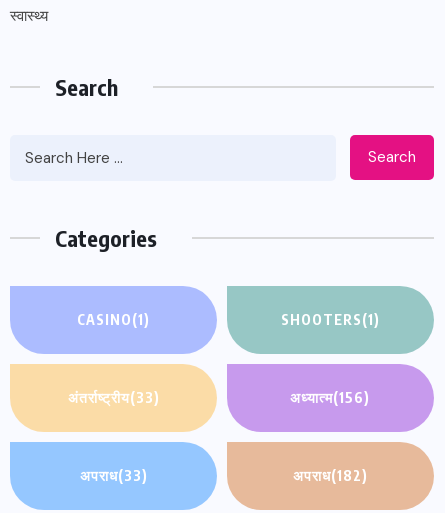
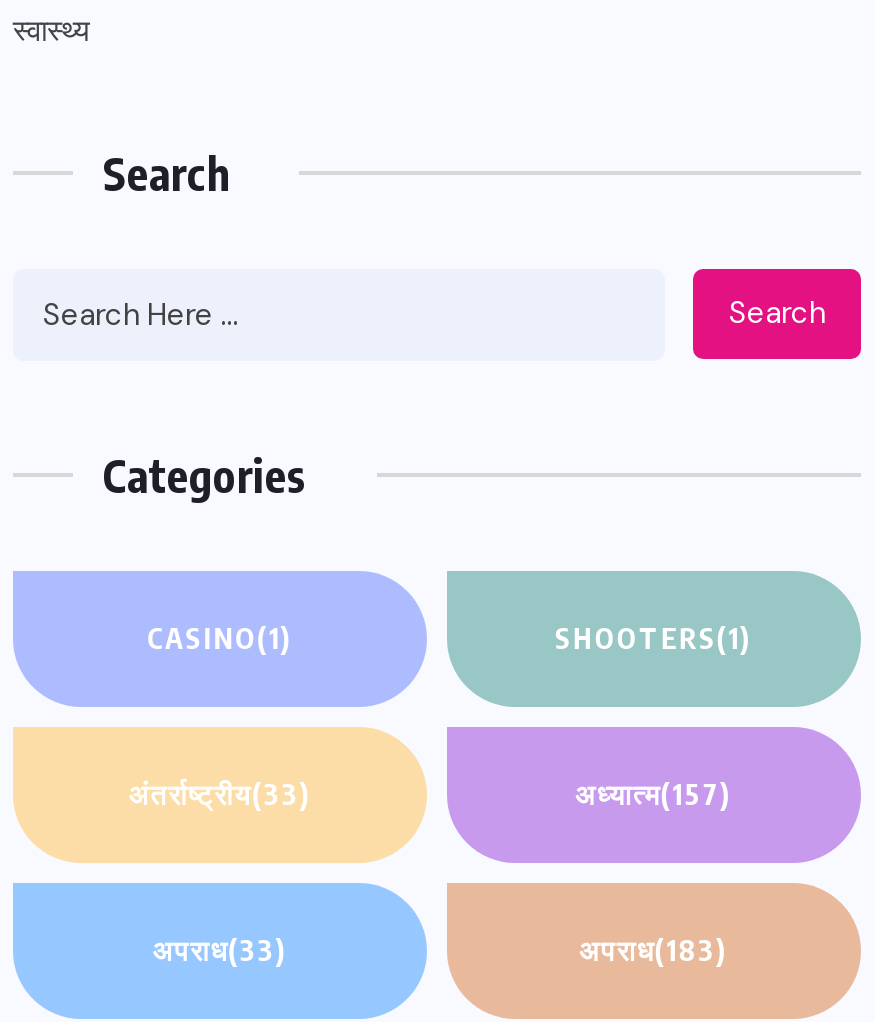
[290,388,370,405] अध्यात्म(156) -> [575,776,733,810] अध्यात्म(157)
[293,466,368,483] अपराध(182) -> [579,932,729,966] अपराध(183)

